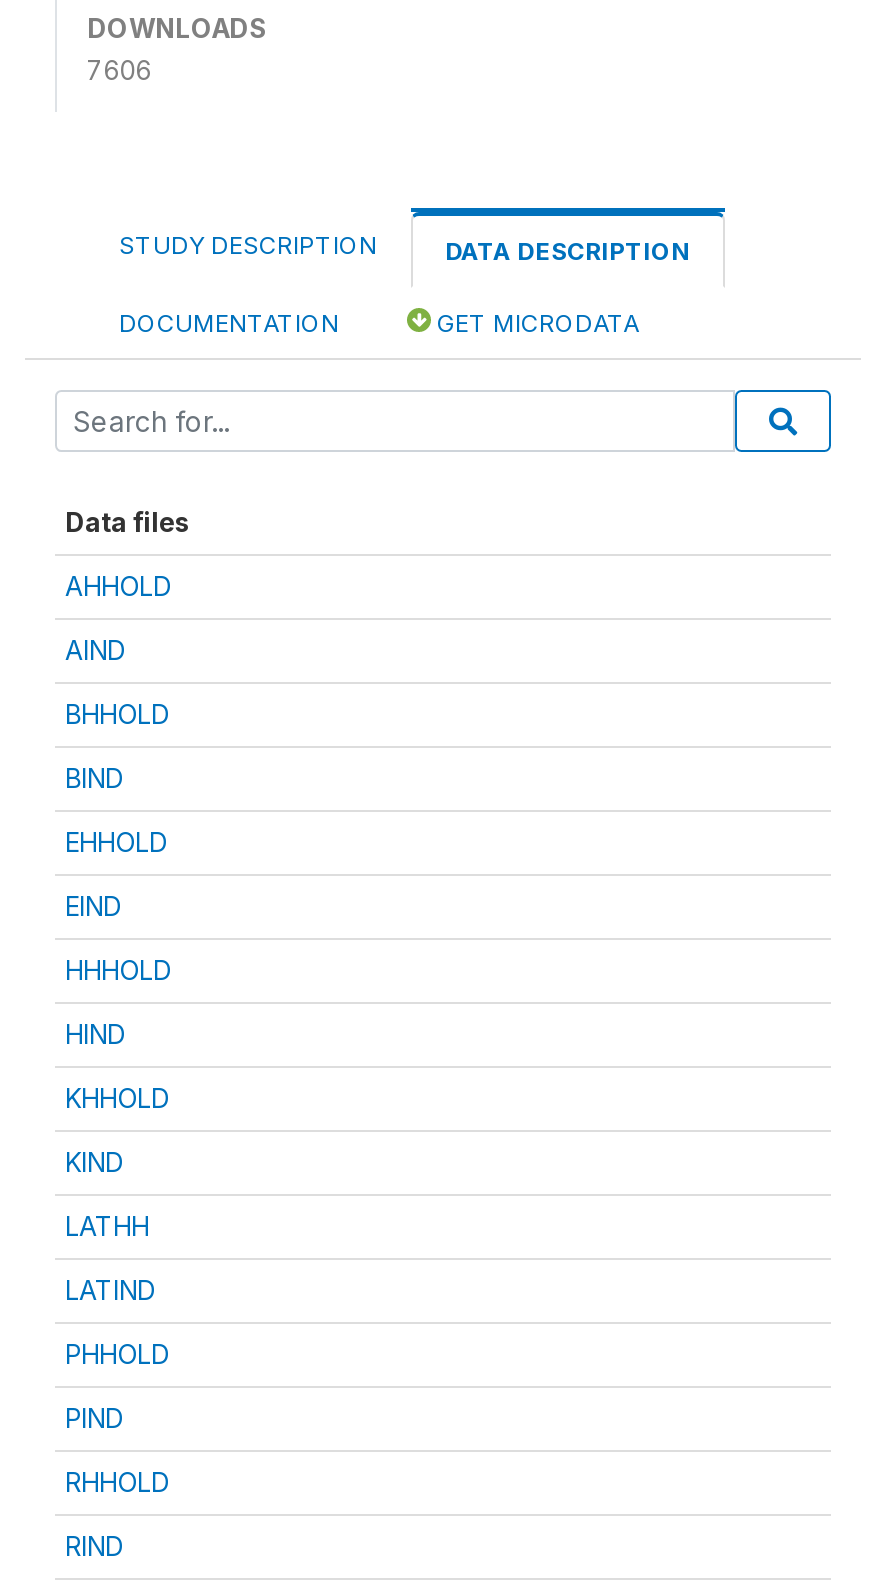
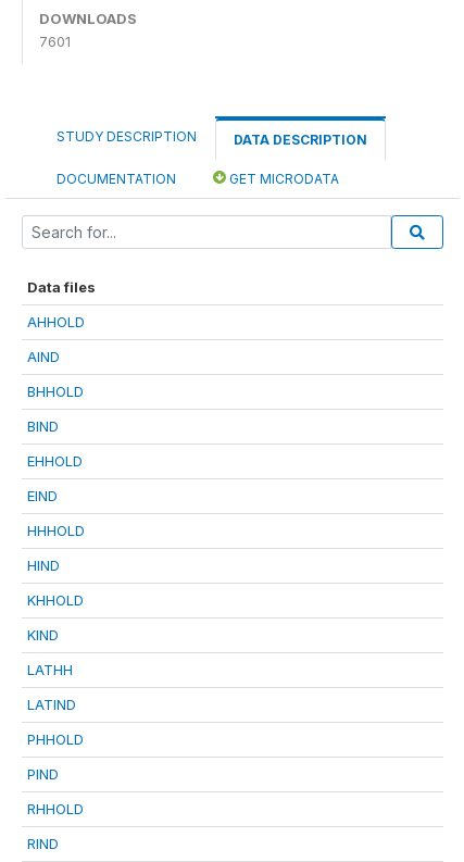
[87,53,151,85] 7606 -> [39,32,71,49] 7601

